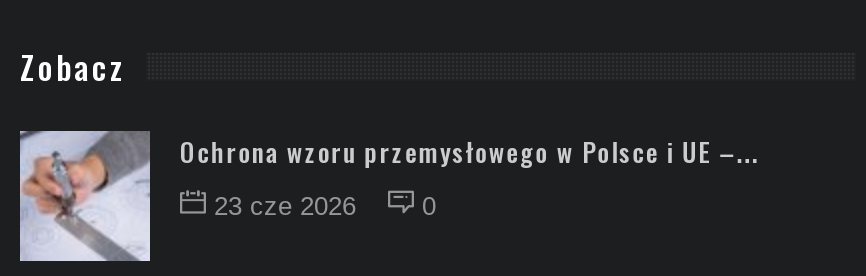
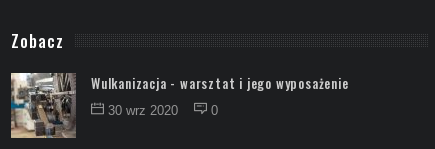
[18,129,760,263] [image] | Ochrona wzoru przemysłowego w Polsce i UE –... -> [10,72,349,139] [image] | Wulkanizacja - warsztat i jego wyposażenie
[214,191,436,221] 23 cze 2026 0 -> [108,103,218,118] 30 wrz 2020 0

